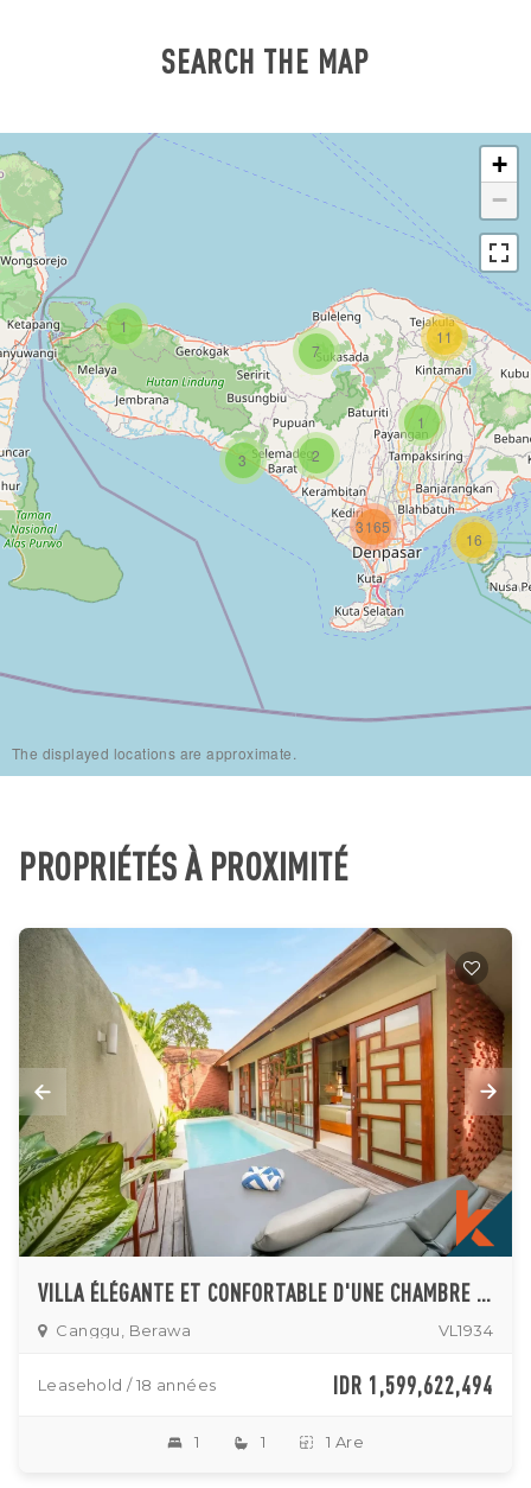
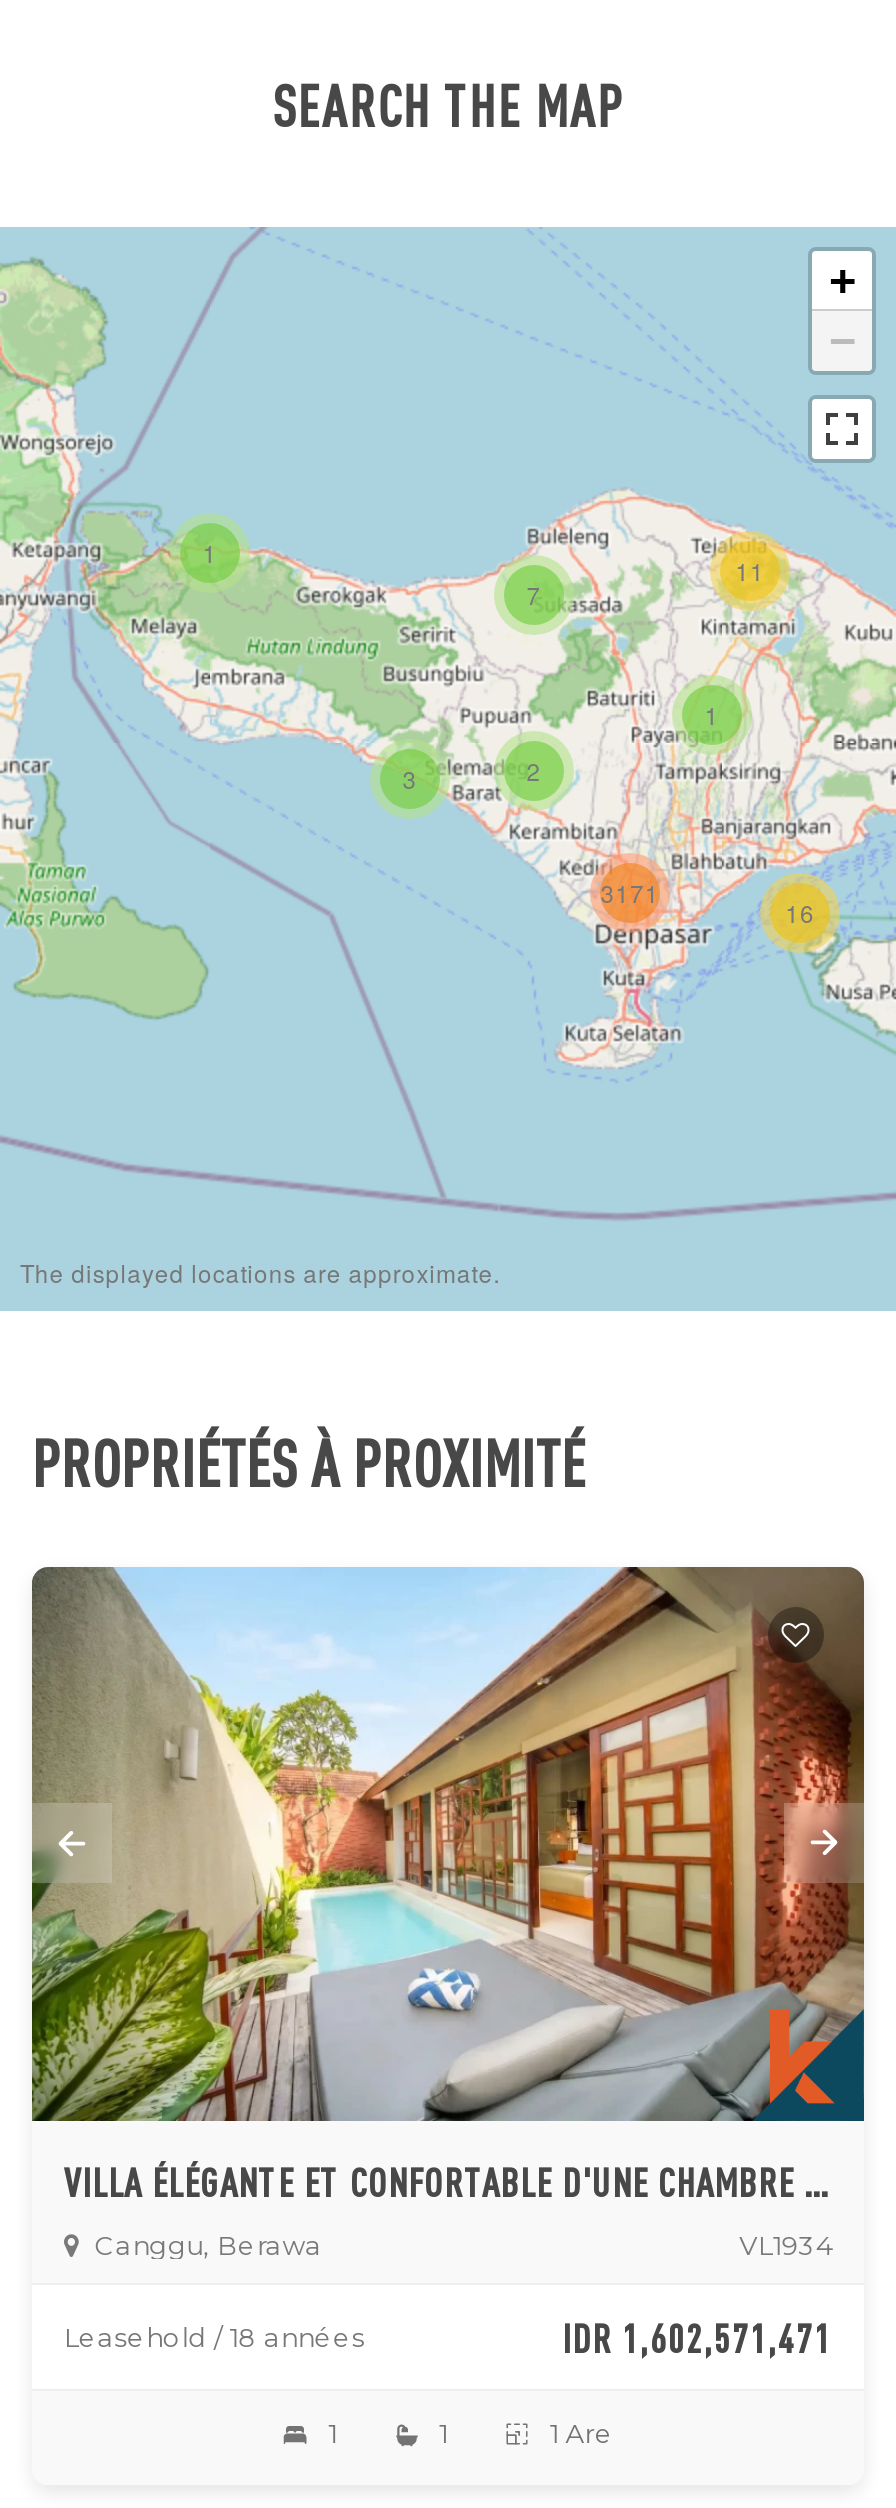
[356,516,391,536] 3165 -> [600,875,660,909] 3171
[333,1369,493,1400] IDR 1,599,622,494 -> [562,2311,832,2363] IDR 1,602,571,471

